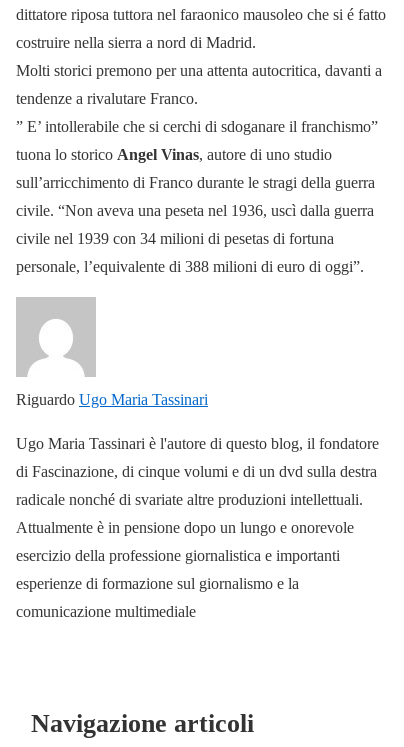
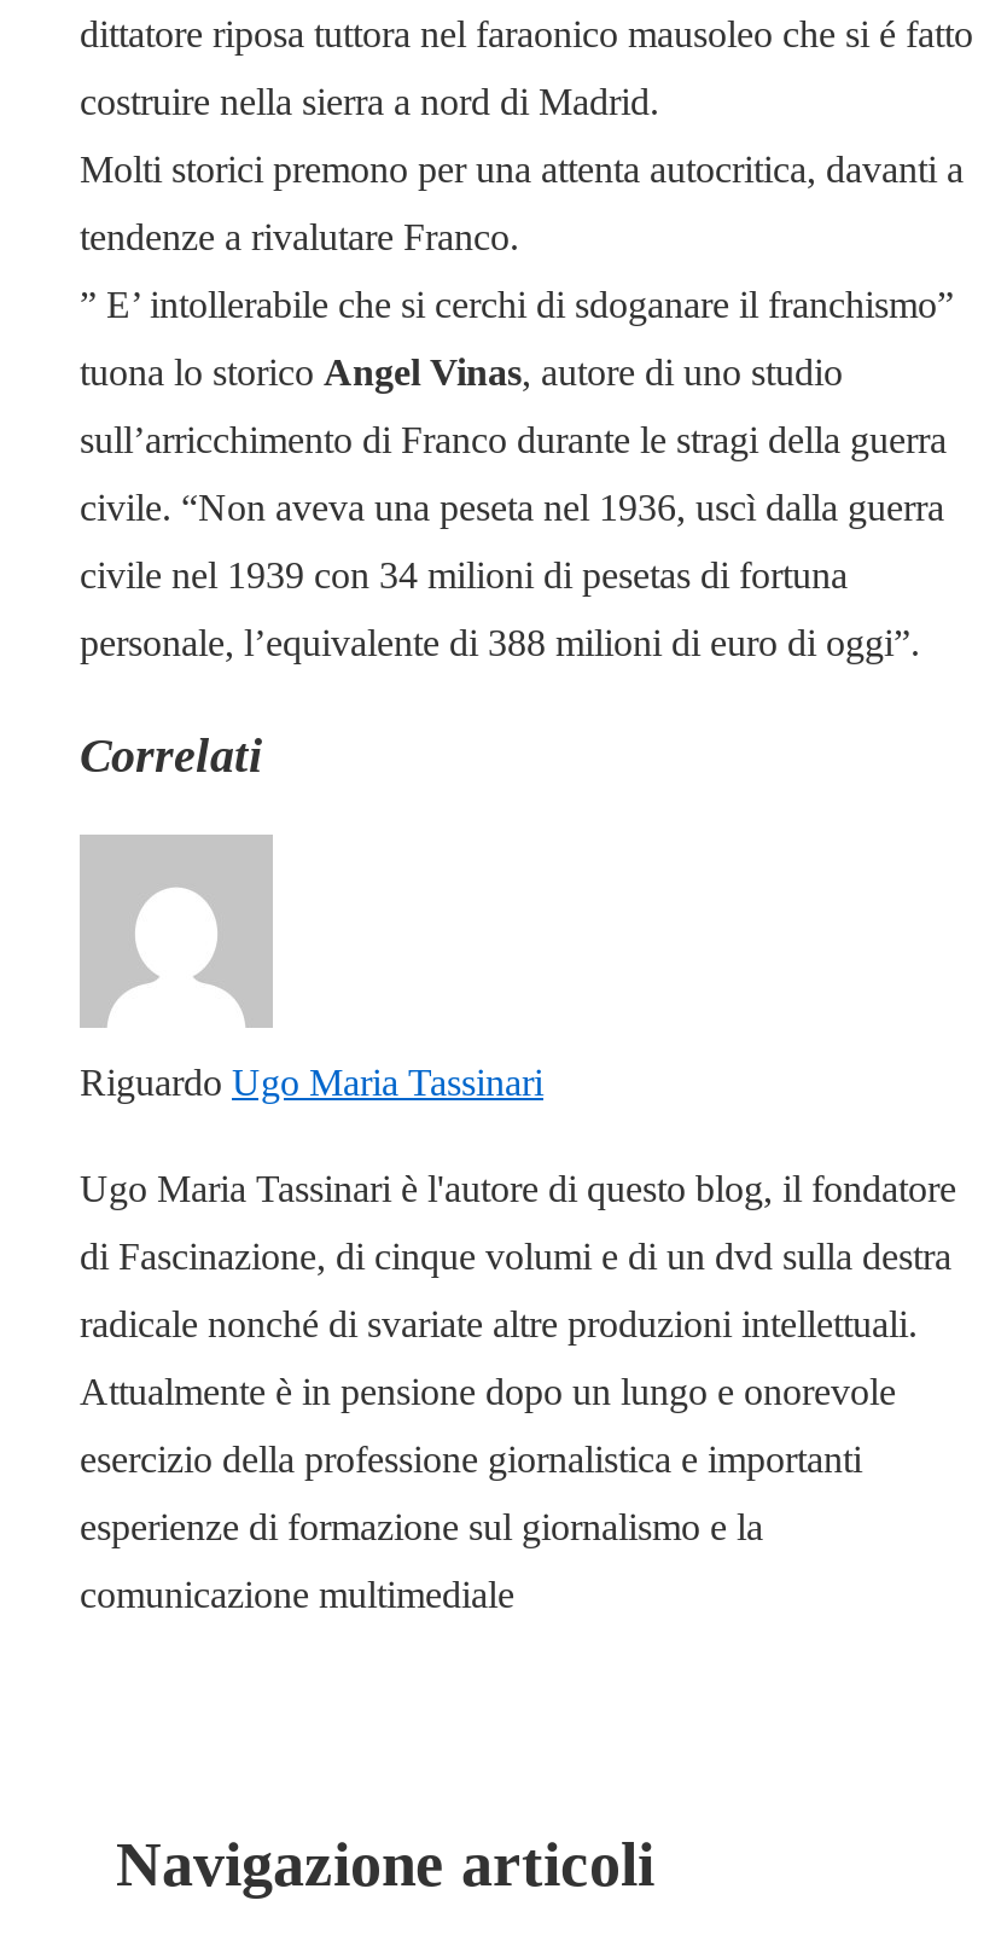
none -> [80,728,263,781] Correlati

